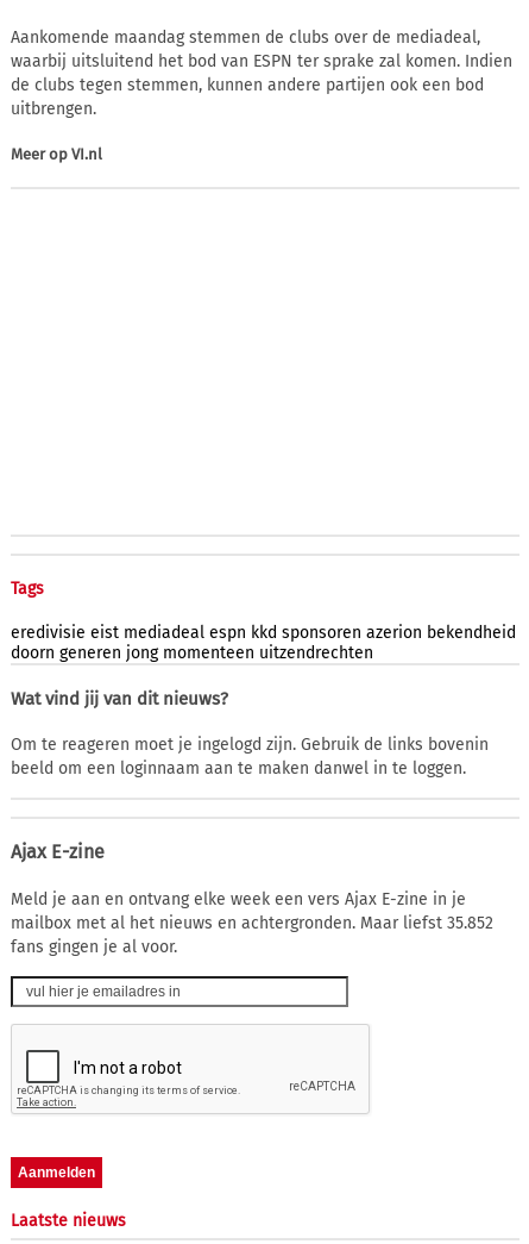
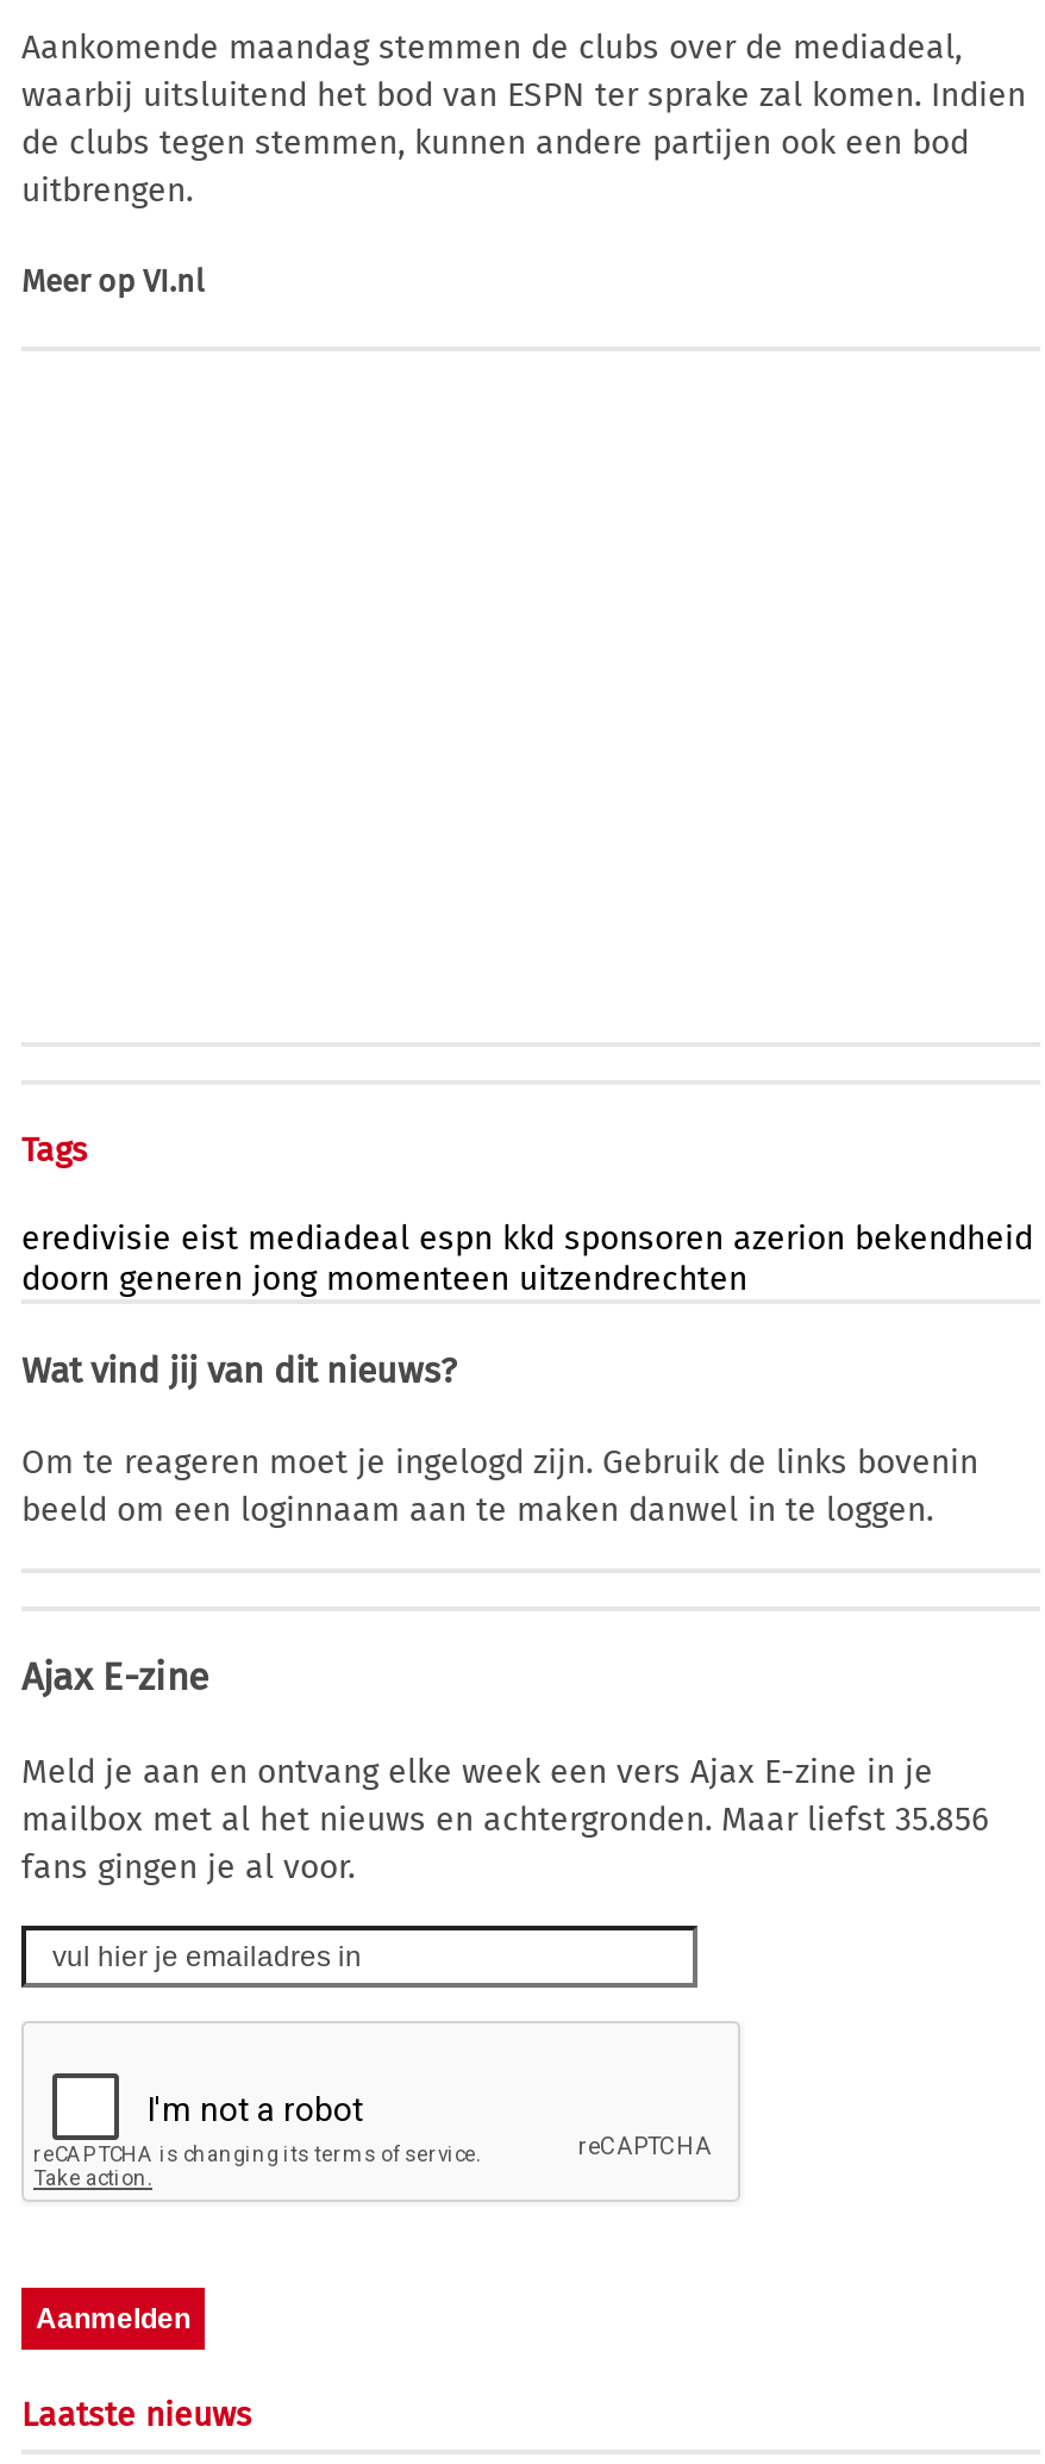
[11,913,493,933] mailbox met al het nieuws en achtergronden. Maar liefst 35.852 -> [21,1799,988,1839] mailbox met al het nieuws en achtergronden. Maar liefst 35.856

